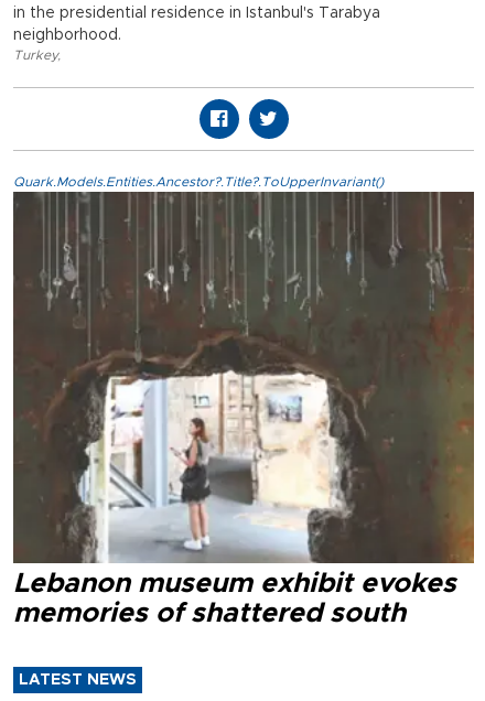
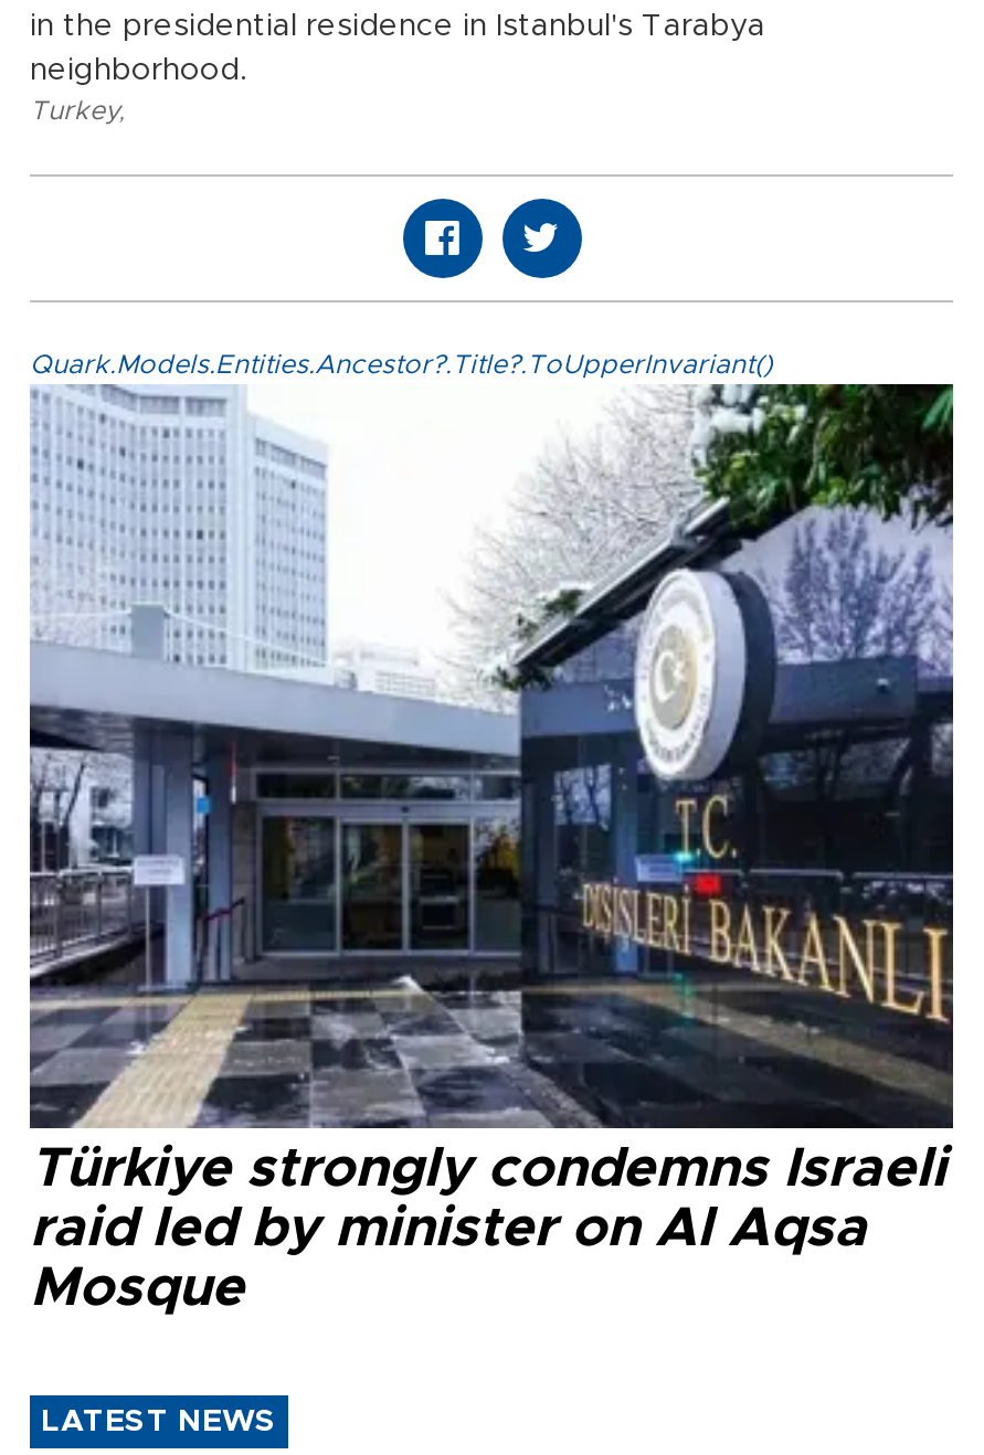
[12,191,475,627] [image] | Lebanon museum exhibit evokes | memories of shattered south -> [30,382,955,1315] [image] | Türkiye strongly condemns Israeli | raid led by minister on Al Aqsa | Mosque

